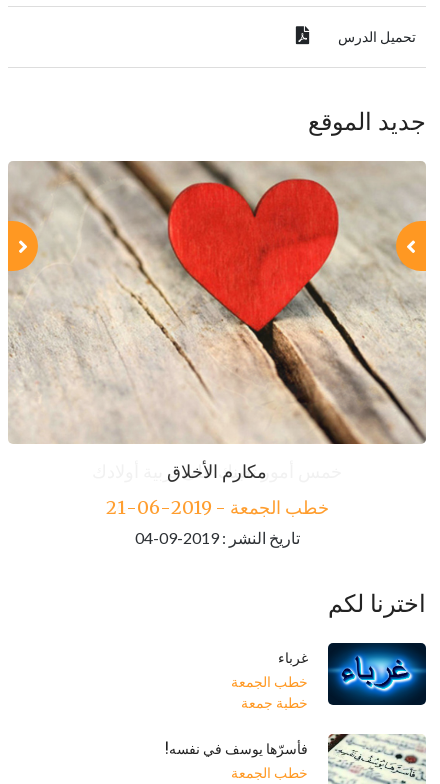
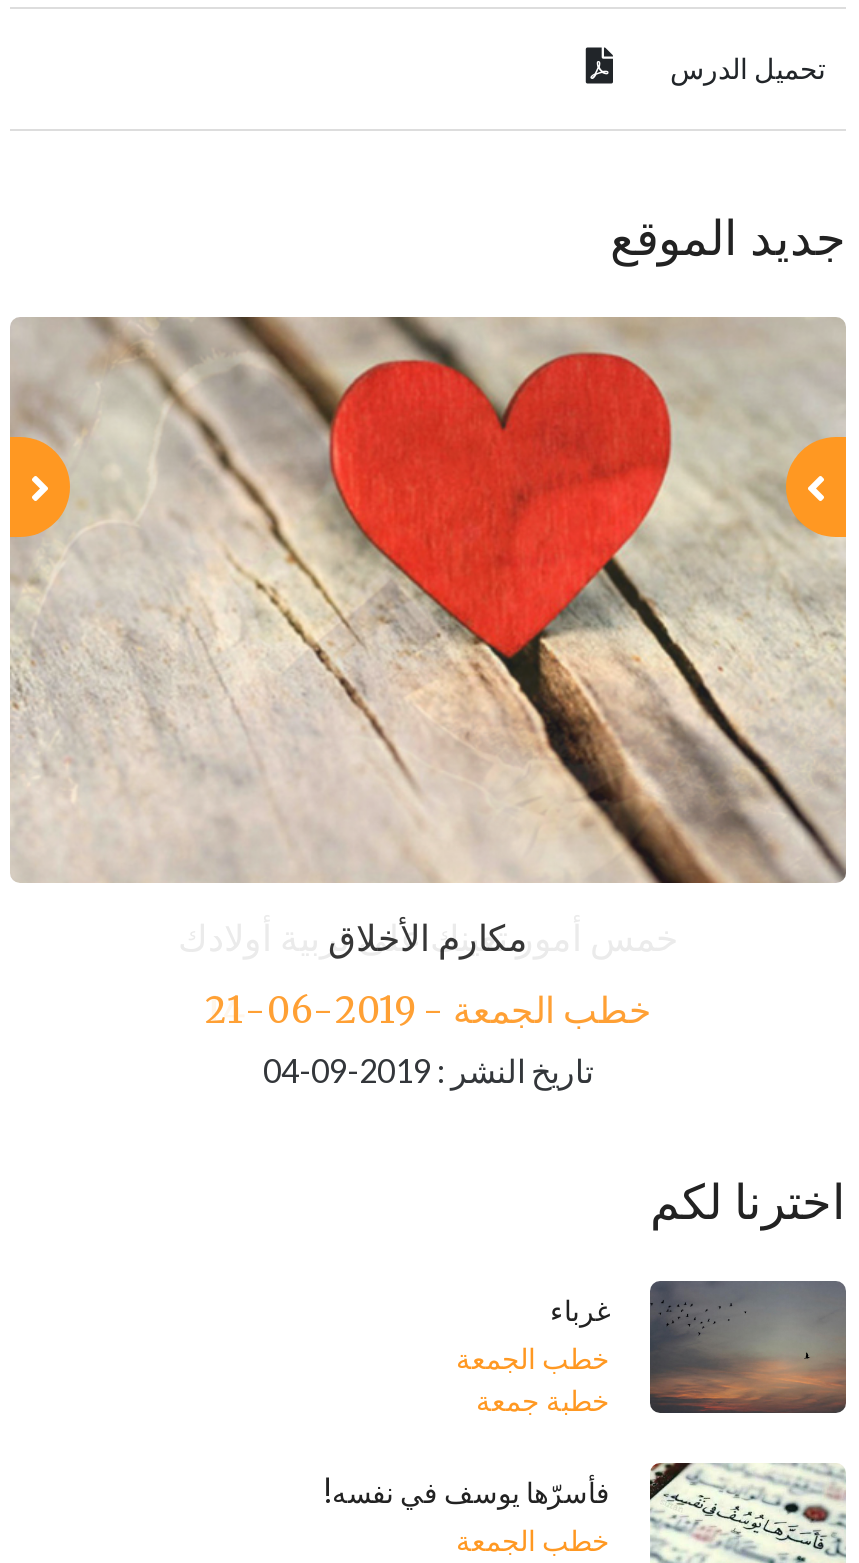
[327,642,427,709] [image] -> [648,1279,848,1415] [image]

